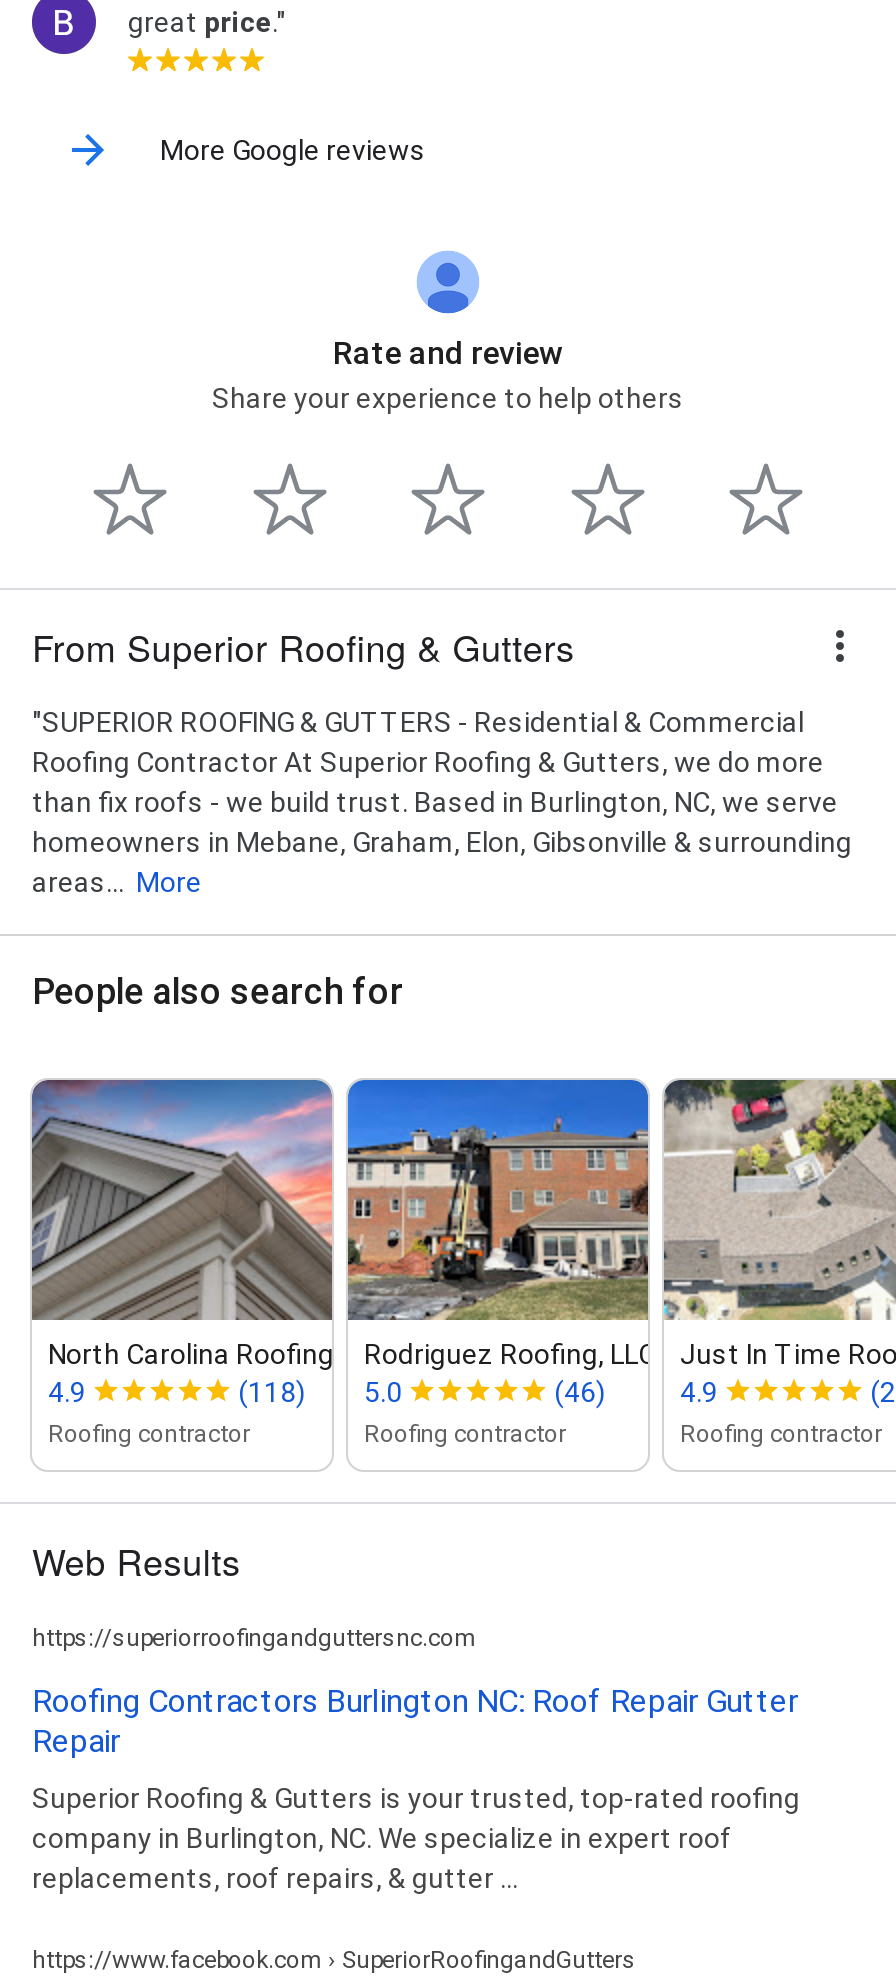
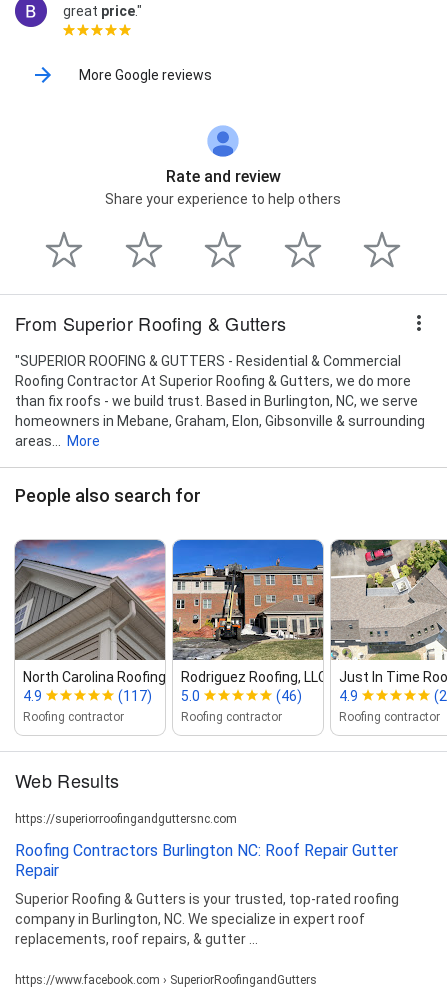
[238,1375,402,1407] (118) 5.0 -> [118,688,200,704] (117) 5.0

